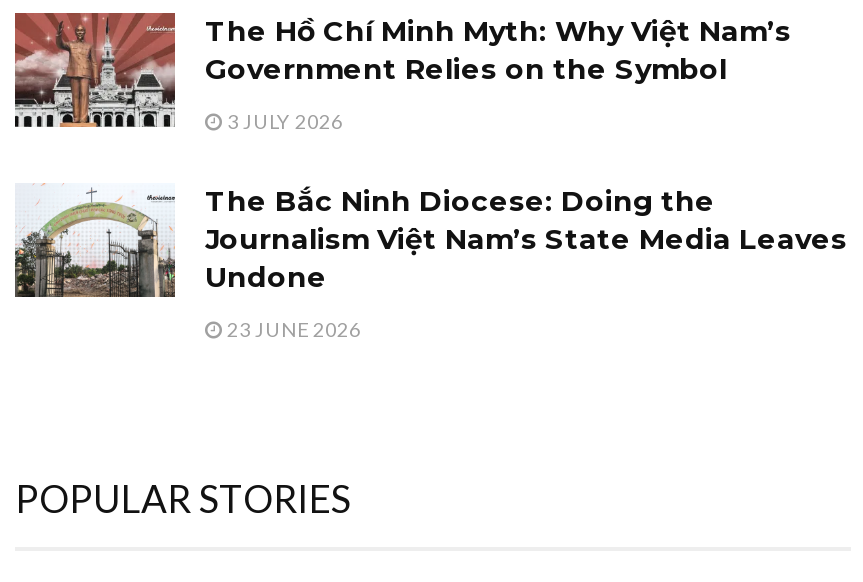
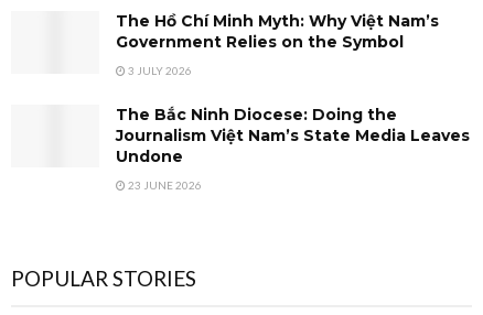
[13,11,177,129] [image] -> none
[13,189,177,299] [image] -> none

